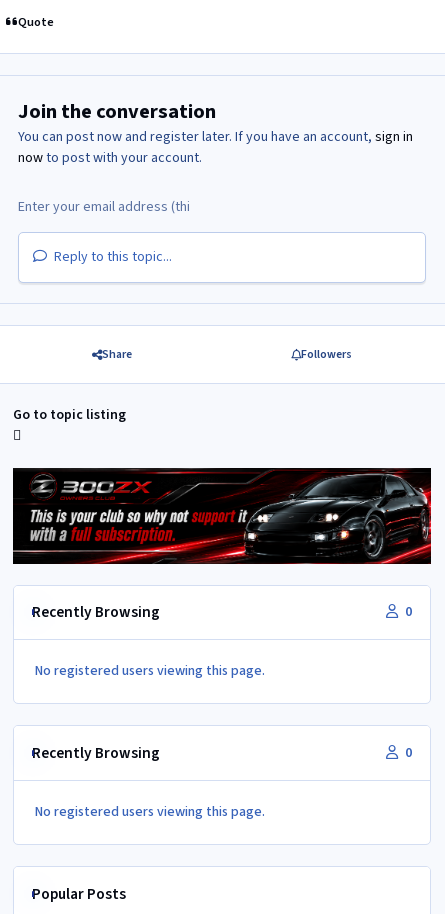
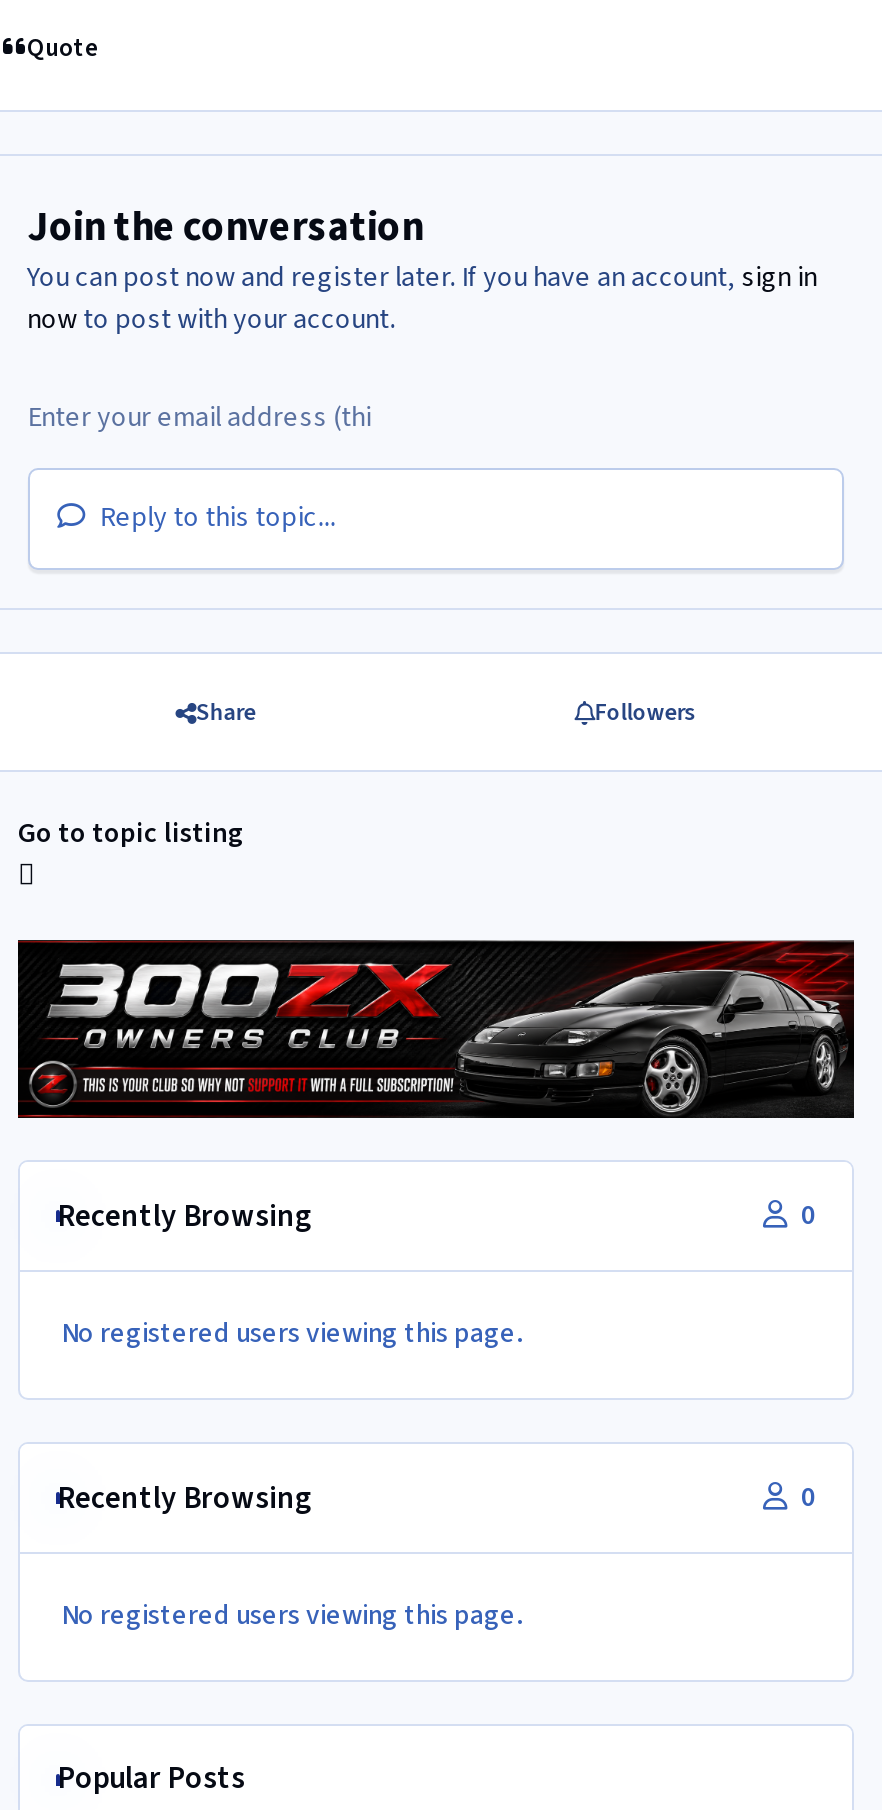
[13,467,432,565] [image] -> [20,939,856,1119] [image]

